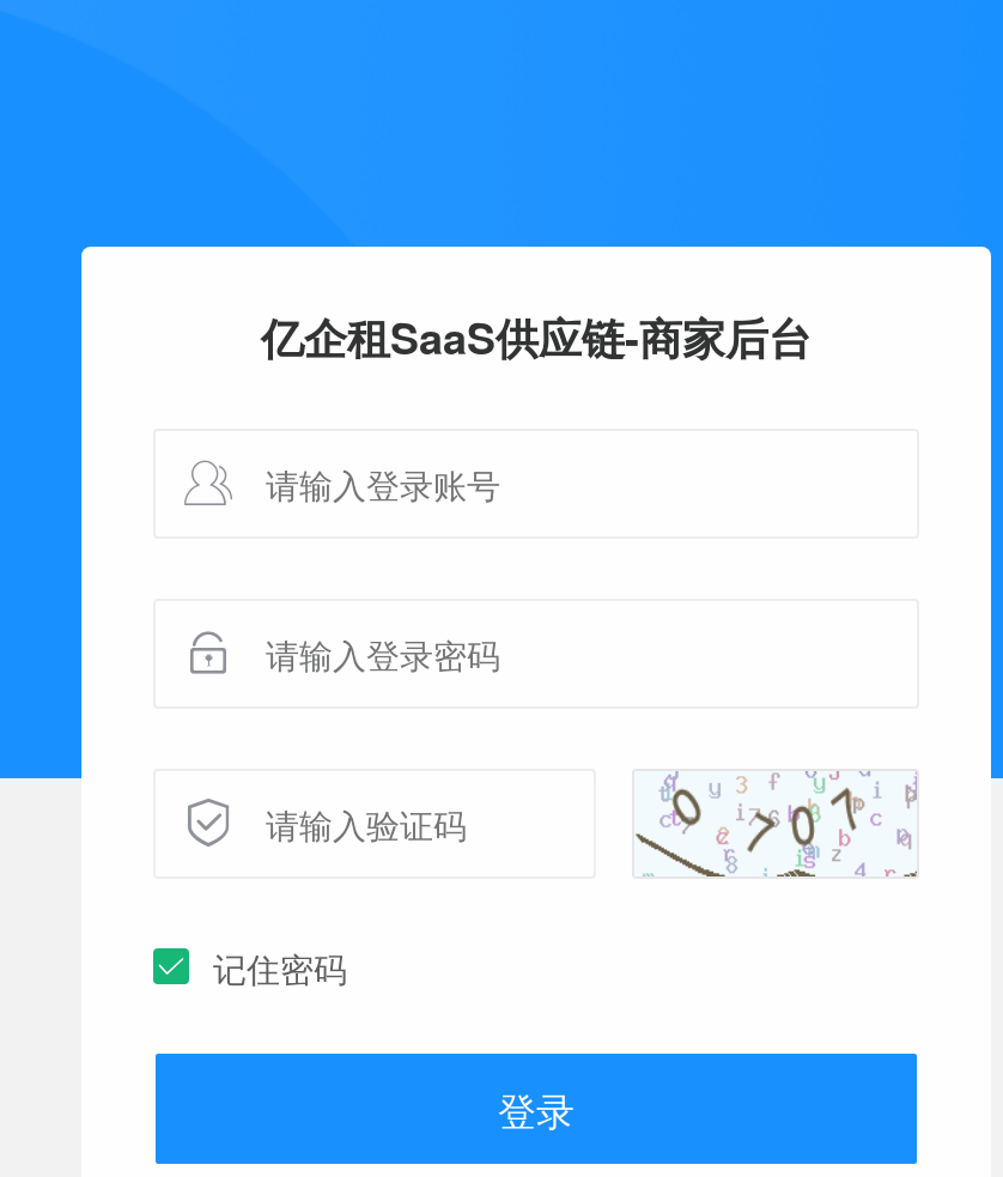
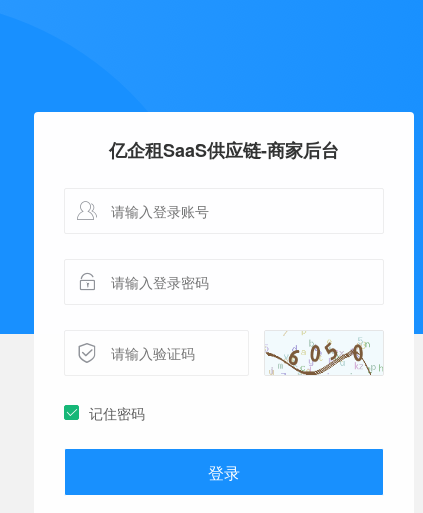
[637,773,917,879] [image] -> [265,332,383,376] [image]

